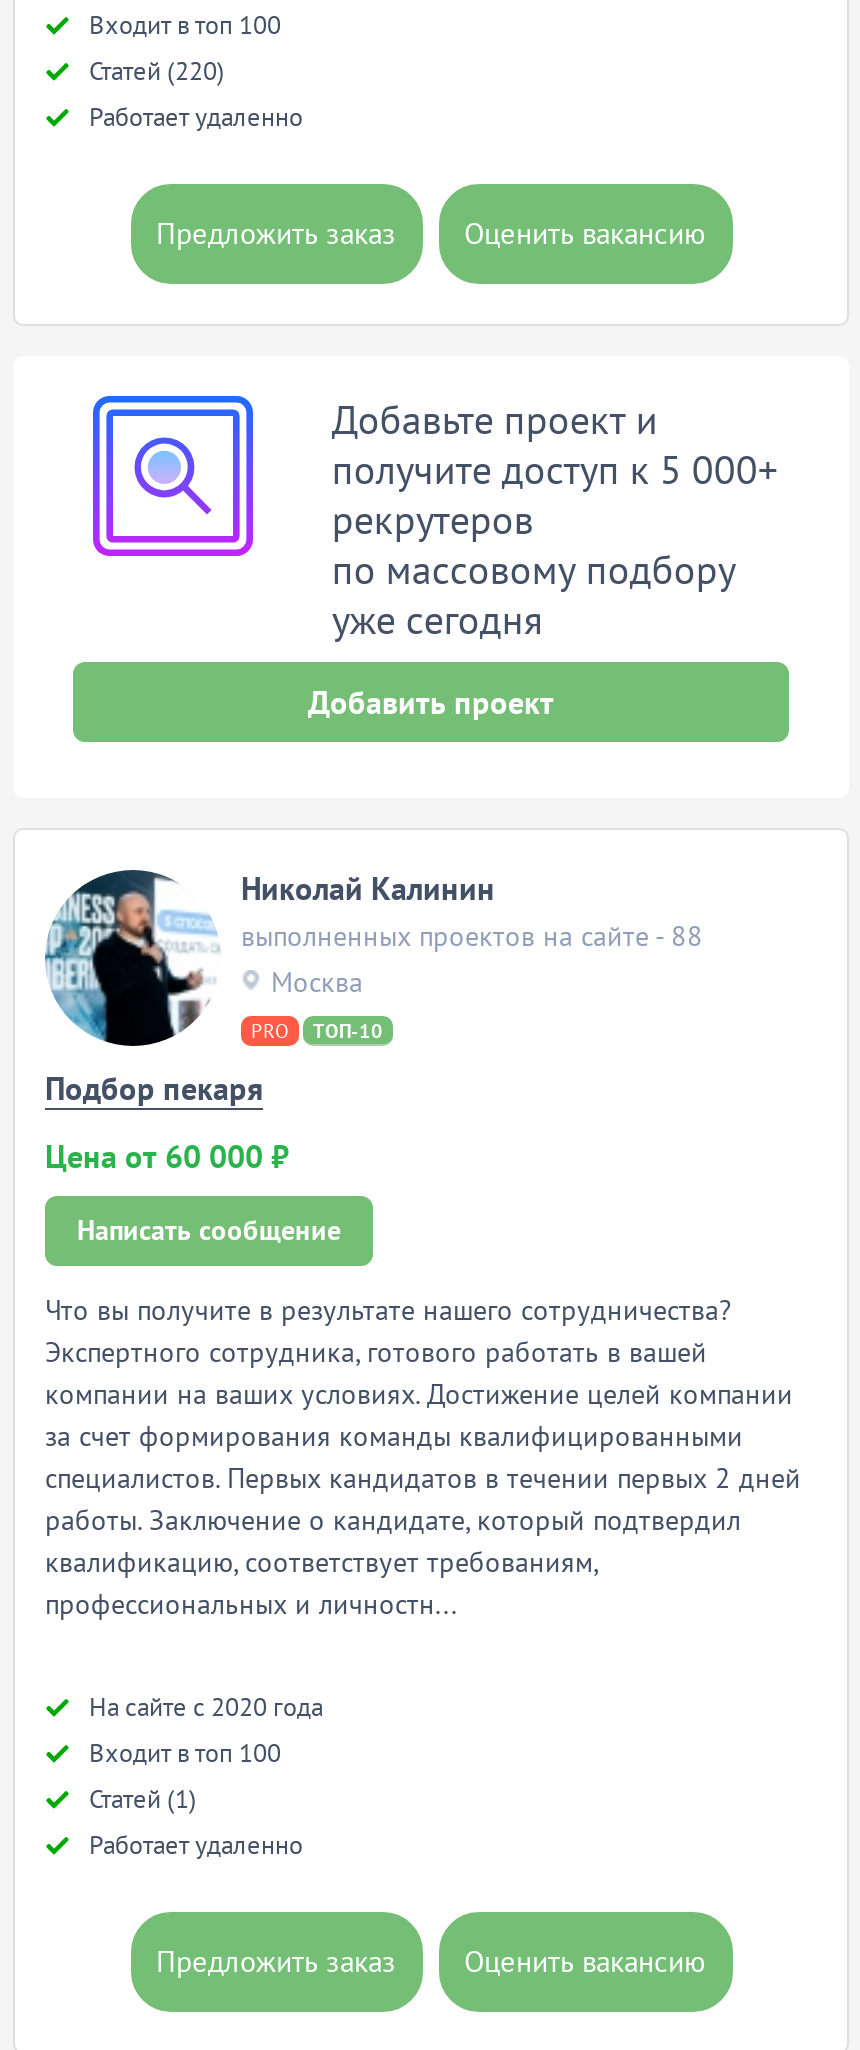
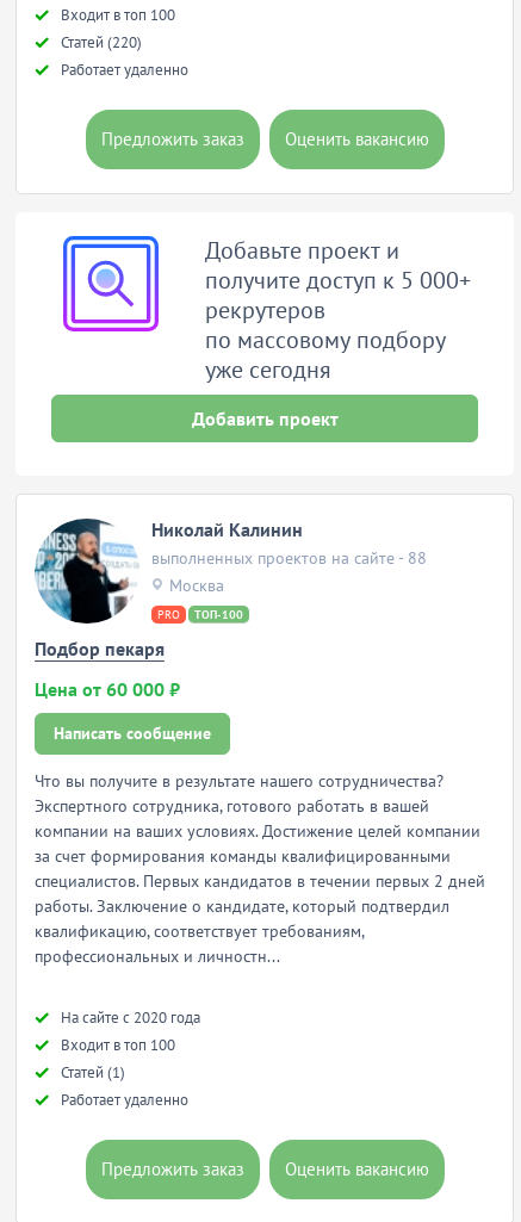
[251,1017,383,1043] PRO ТОП-10 -> [157,606,243,622] PRO ТОП-100

